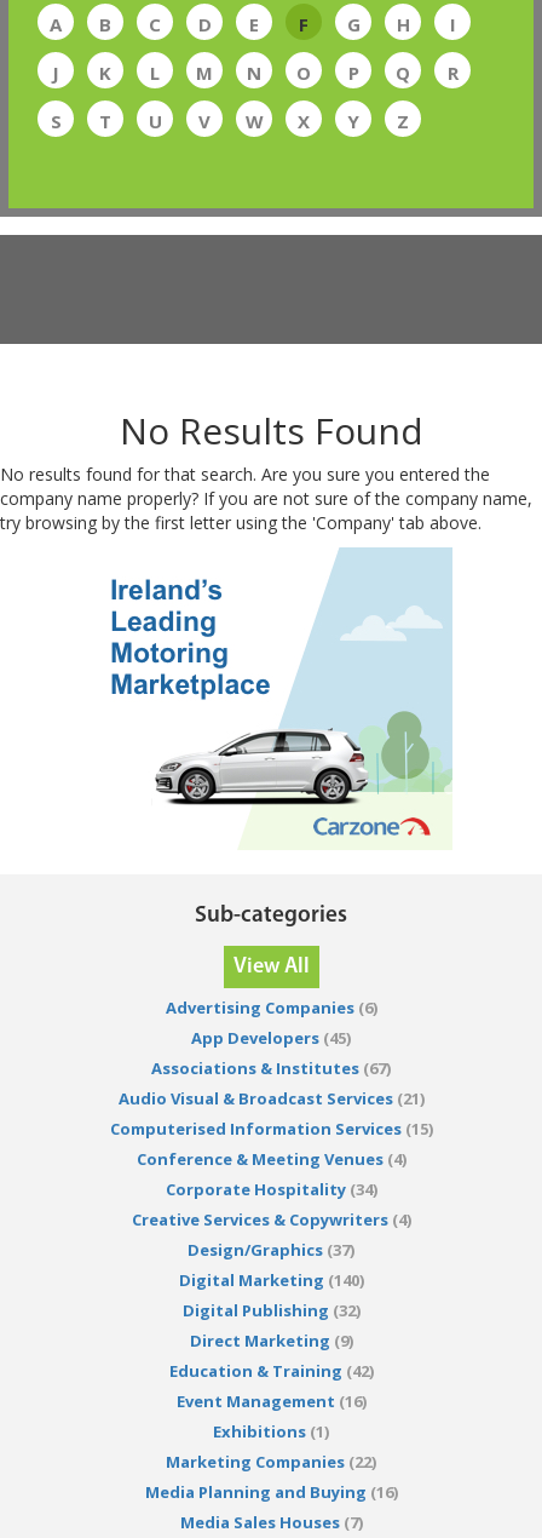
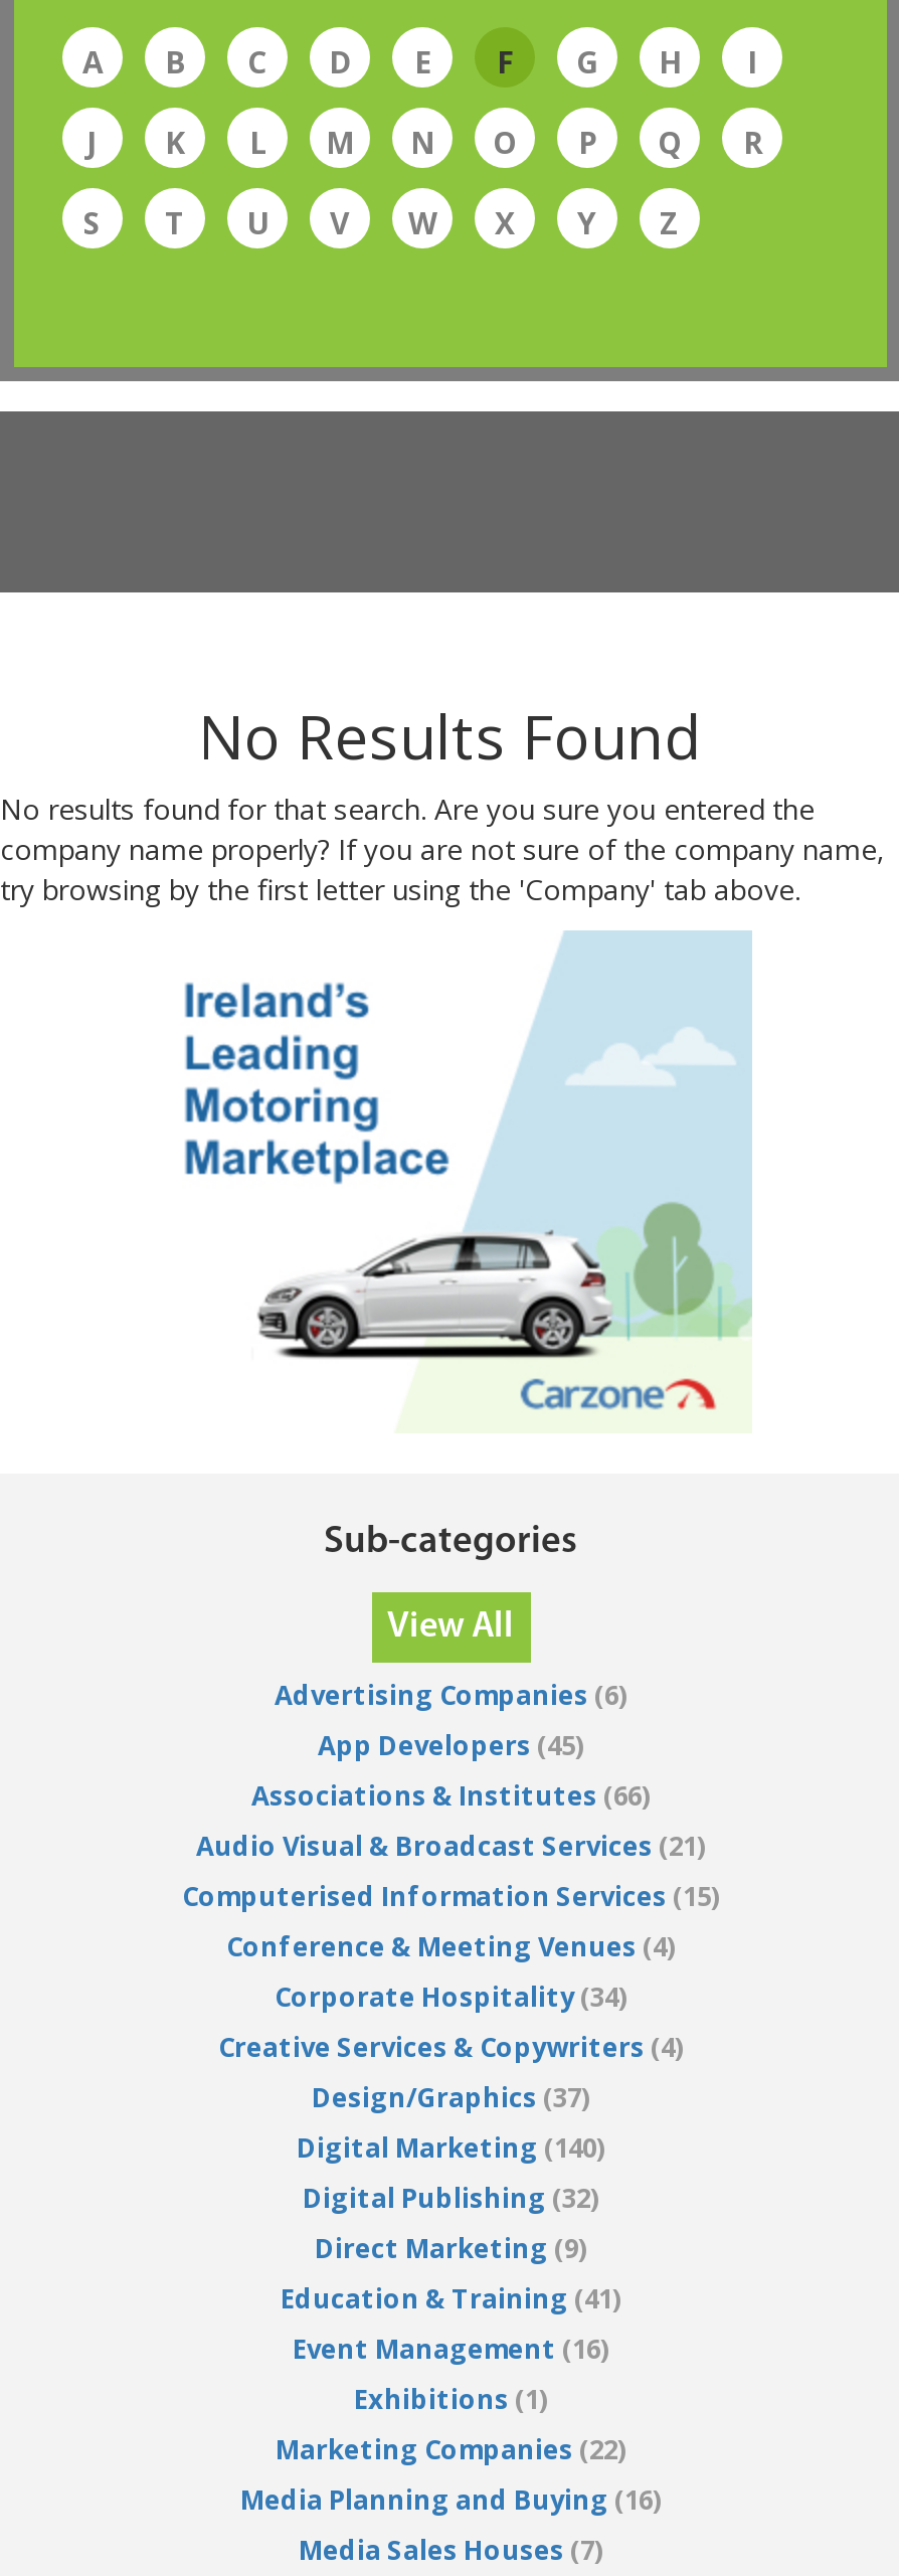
[151,1057,391,1079] Associations & Institutes (67) -> [251,1778,650,1814] Associations & Institutes (66)
[169,1360,373,1382] Education & Training (42) -> [281,2281,620,2317] Education & Training (41)

